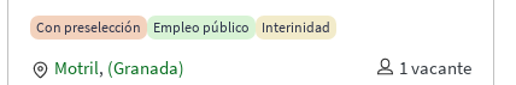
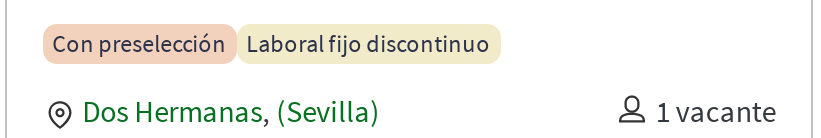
[153,18,330,36] Empleo público | Interinidad -> [246,28,490,58] Laboral fijo discontinuo
[54,56,184,79] Motril, (Granada) -> [82,92,380,130] Dos Hermanas, (Sevilla)

